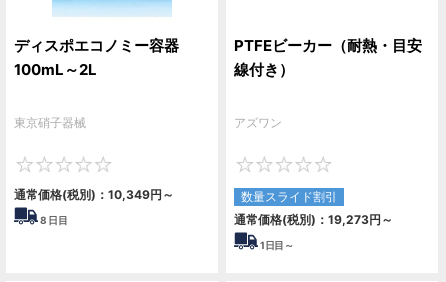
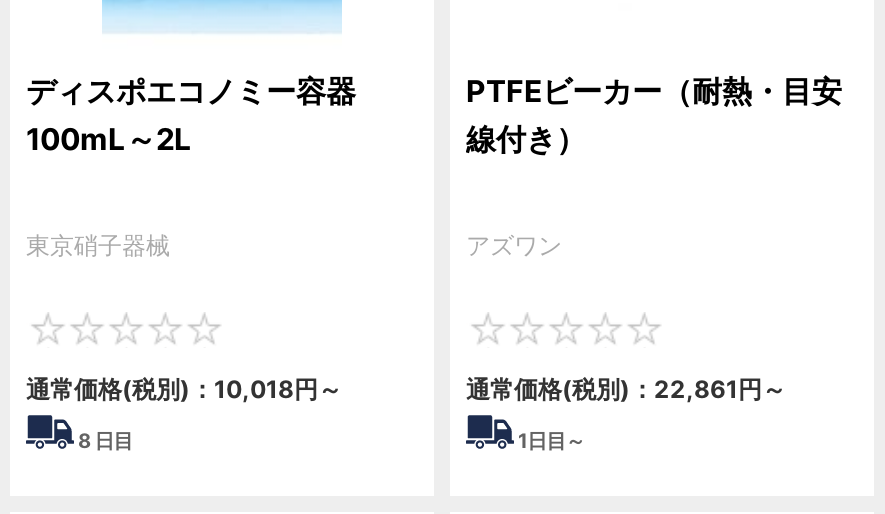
[14,187,174,202] 通常価格(税別)：10,349円～ -> [26,374,342,404] 通常価格(税別)：10,018円～
[234,189,393,227] 数量スライド割引 | 通常価格(税別)：19,273円～ -> [466,374,786,404] 通常価格(税別)：22,861円～

